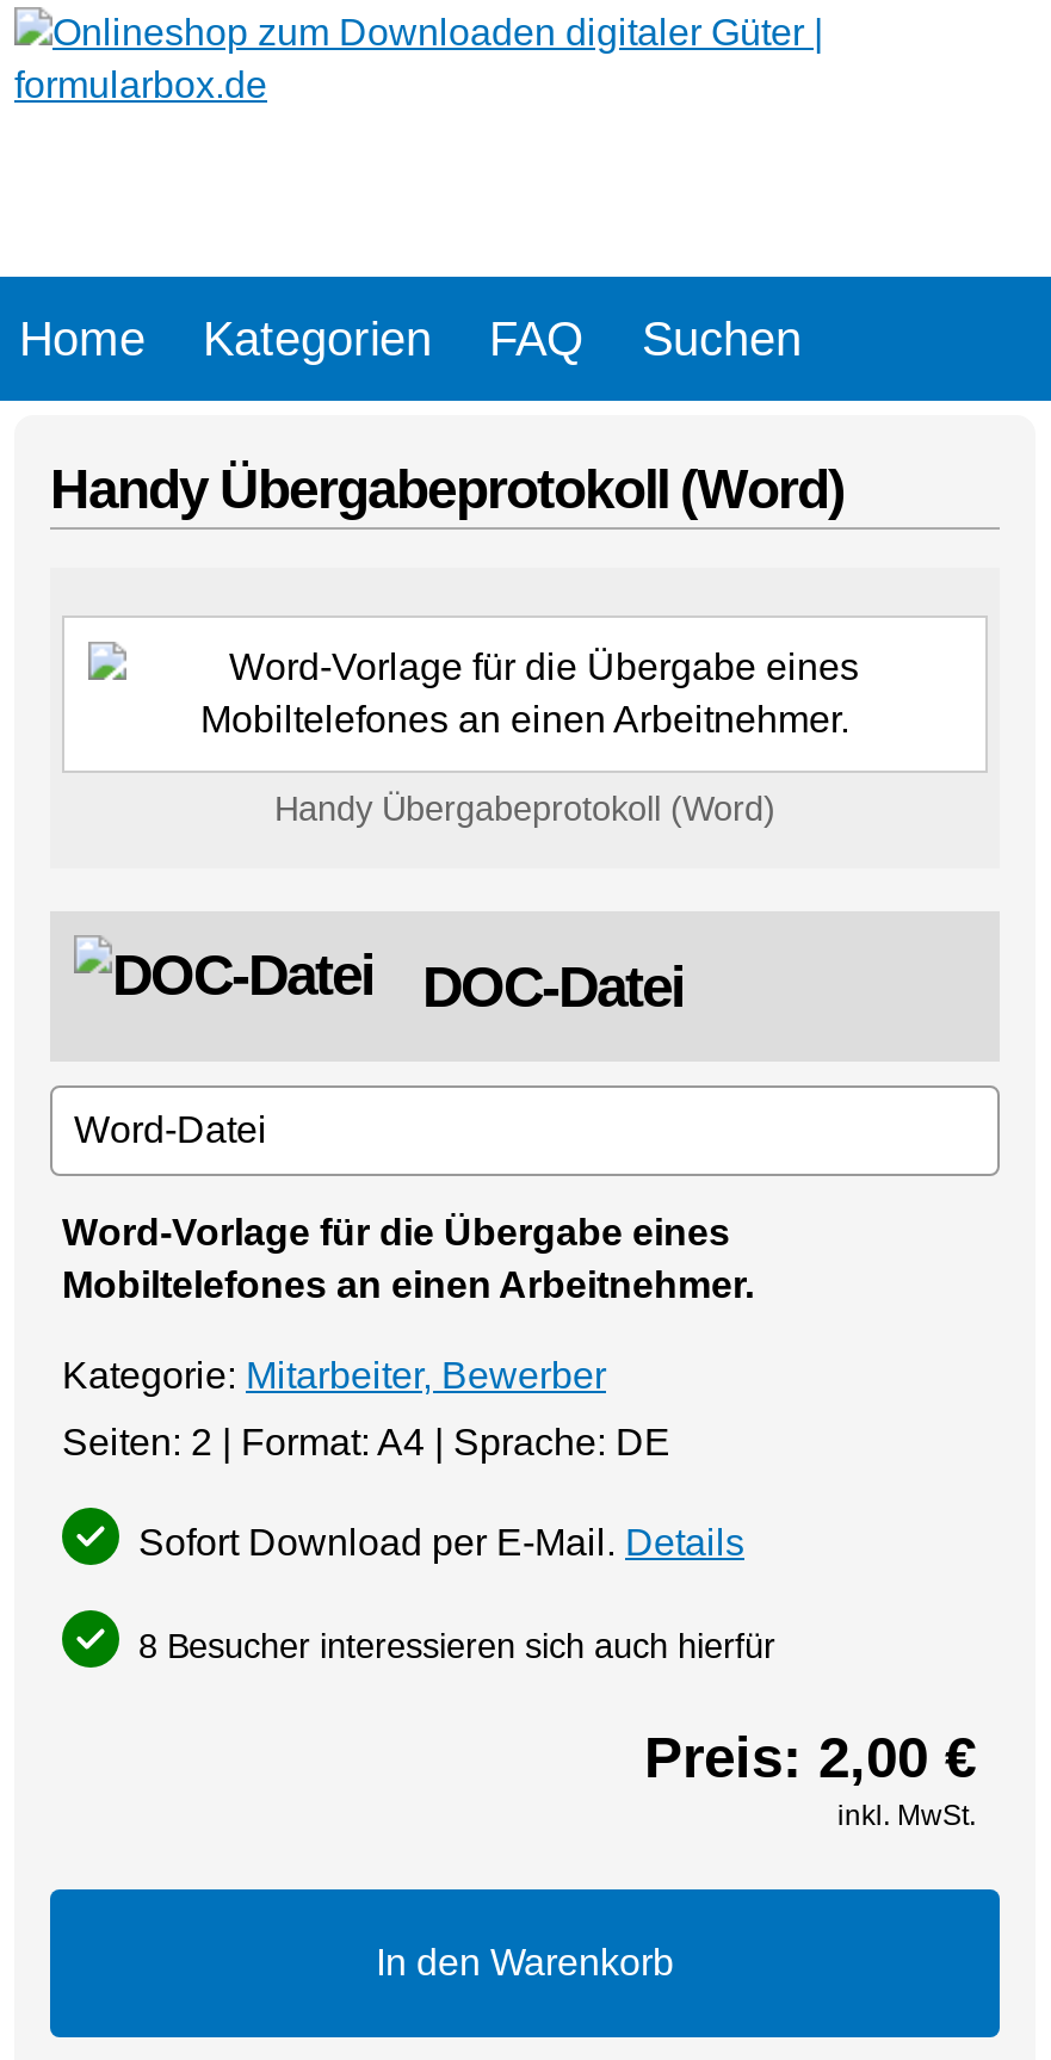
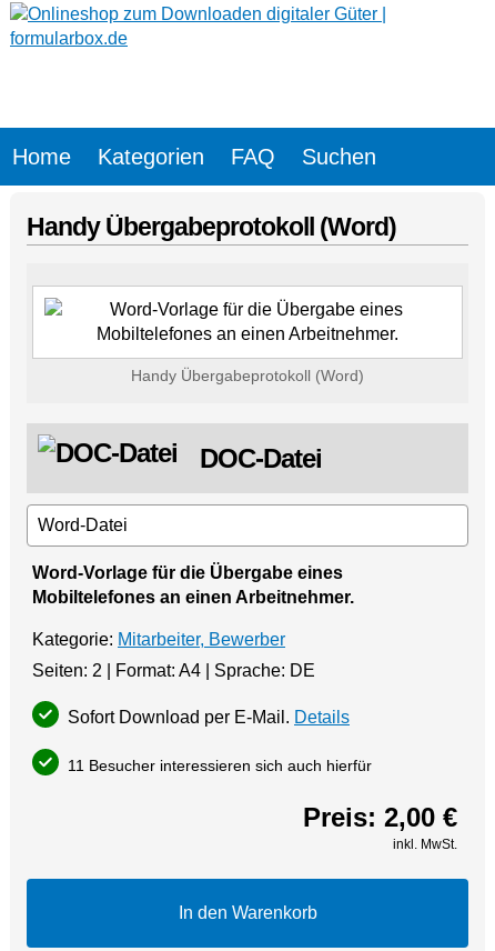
[129,1626,775,1664] 8 Besucher interessieren sich auch hierfür -> [63,756,372,774] 11 Besucher interessieren sich auch hierfür

